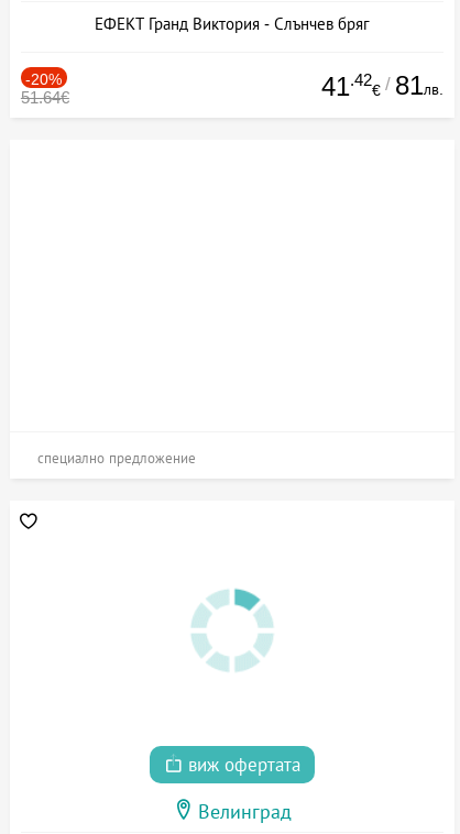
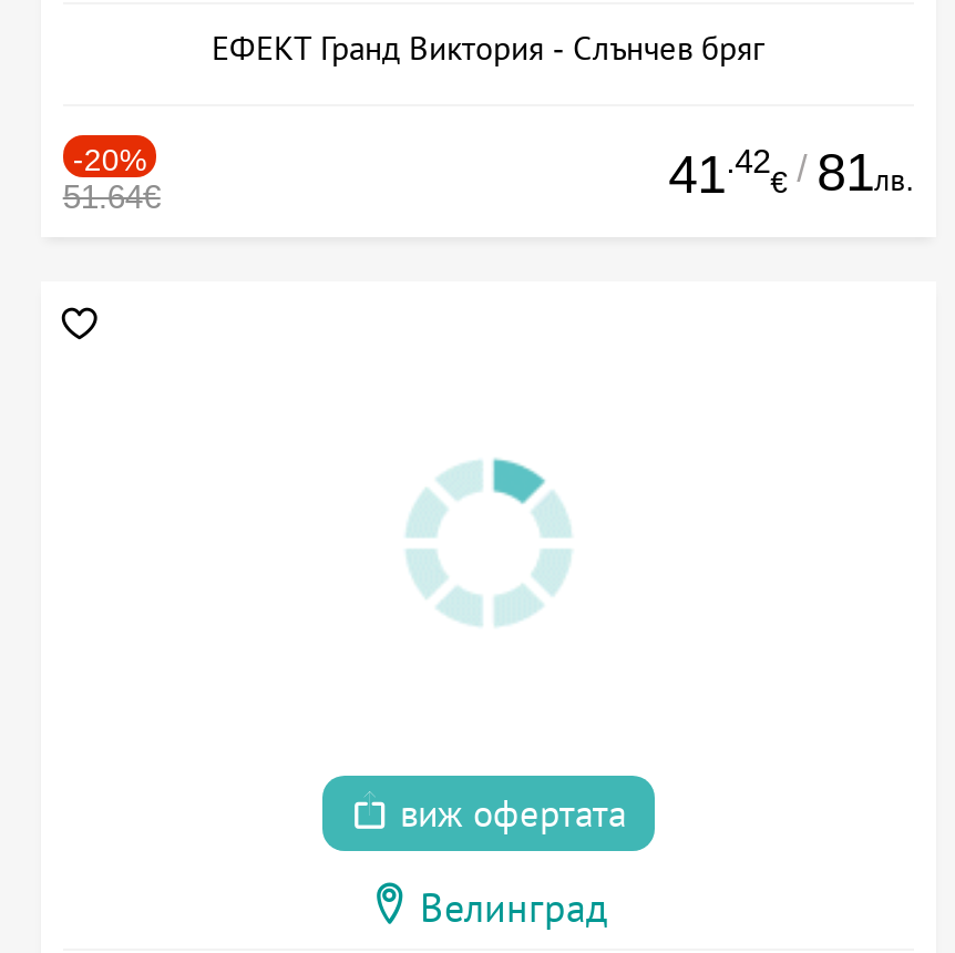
[38,450,196,467] специално предложение -> none

